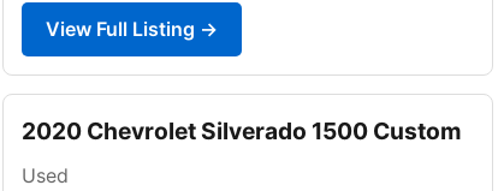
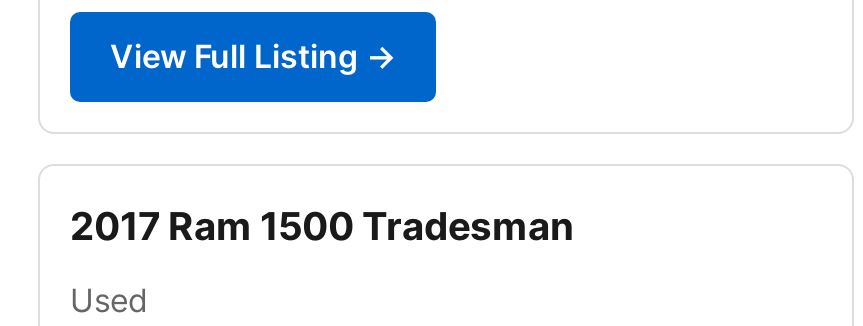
[22,116,462,145] 2020 Chevrolet Silverado 1500 Custom -> [70,202,574,250] 2017 Ram 1500 Tradesman

